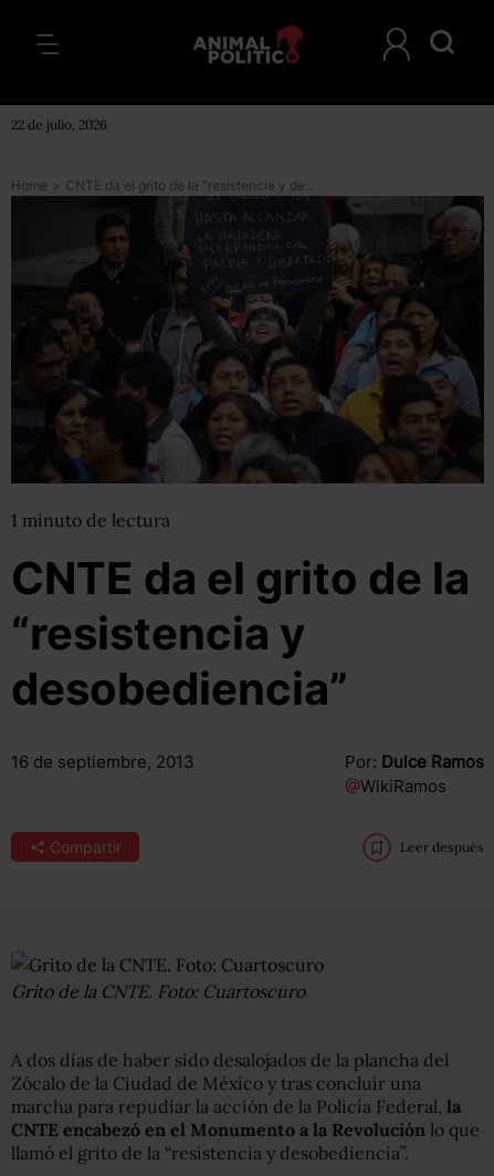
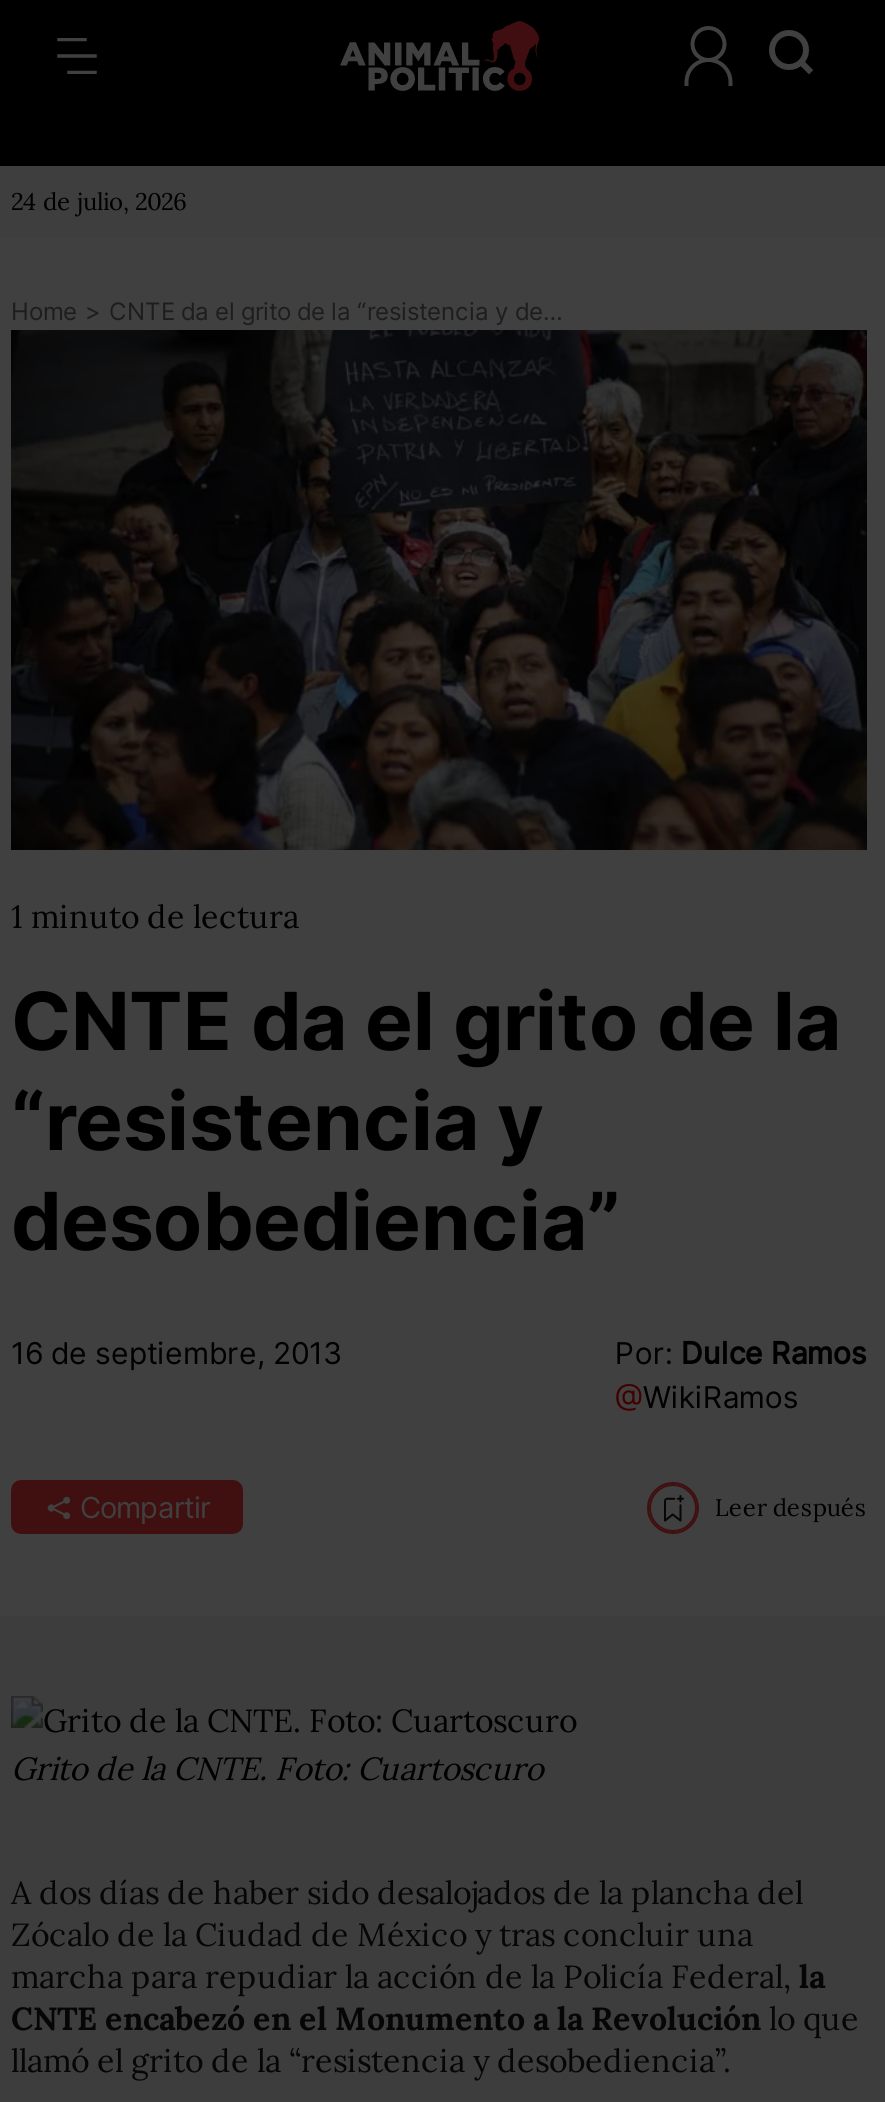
[11,116,107,133] 22 de julio, 2026 -> [11,186,187,216] 24 de julio, 2026

